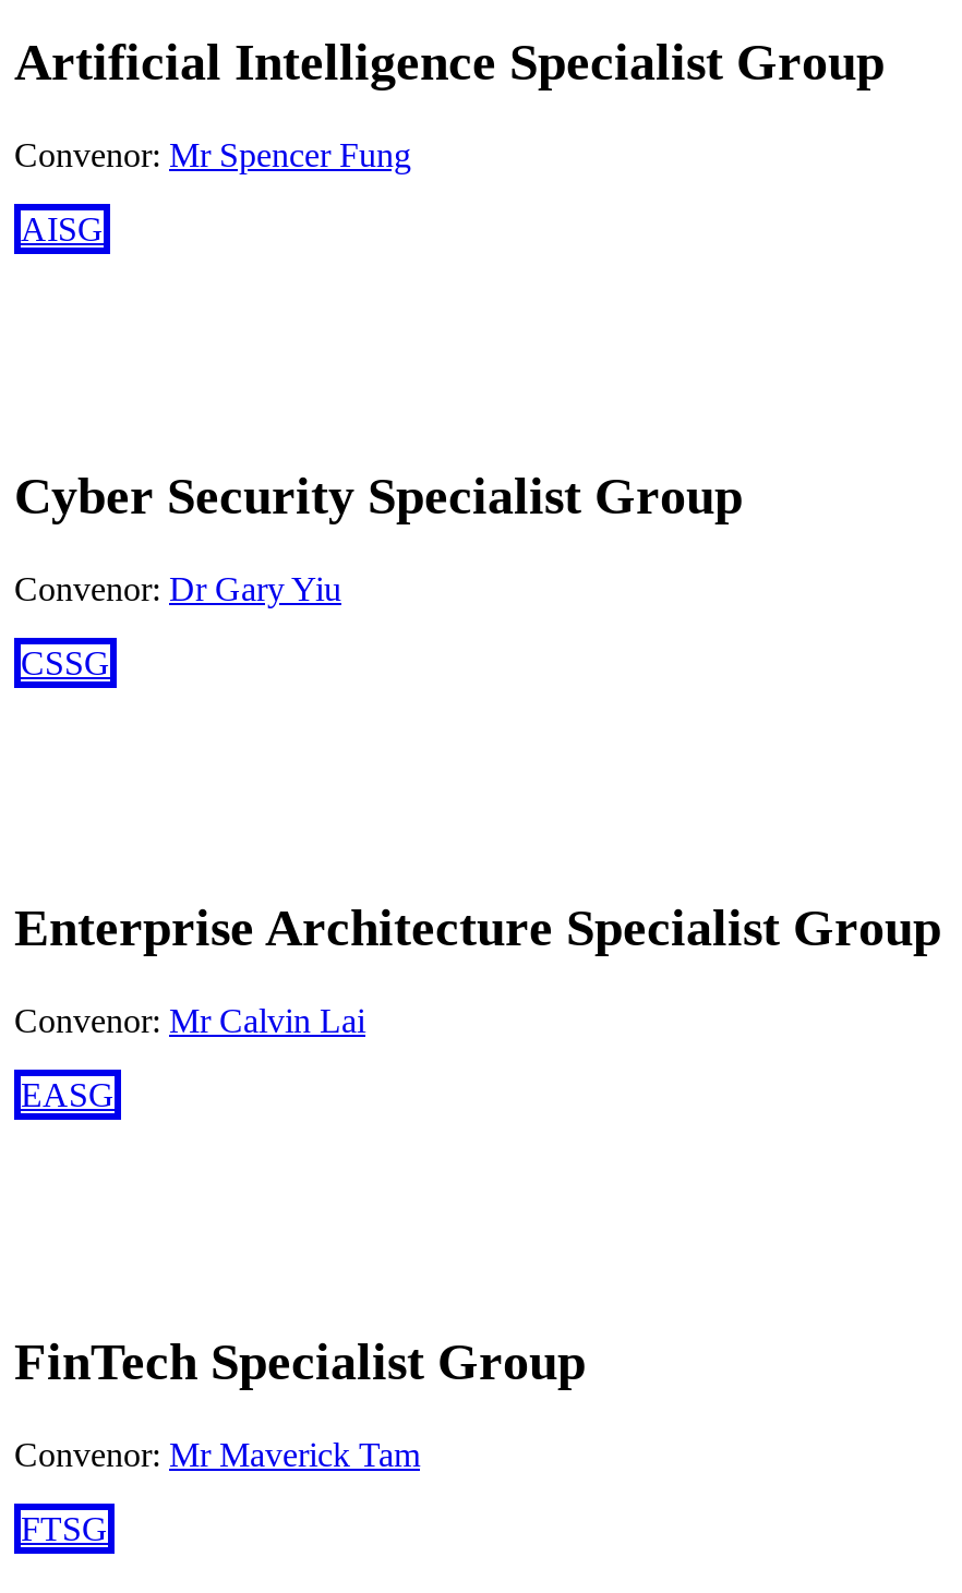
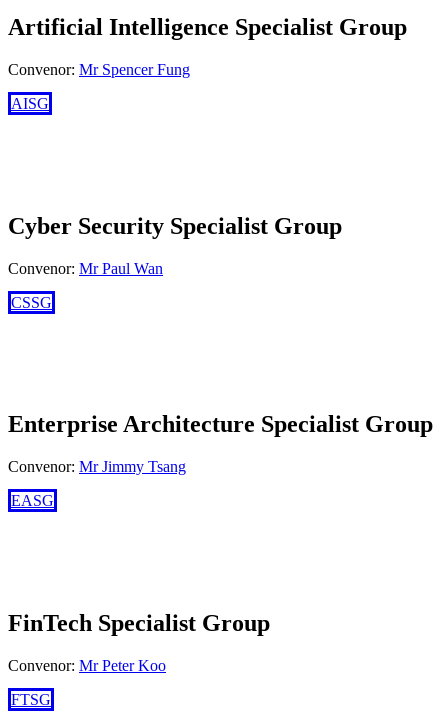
[14,569,341,606] Convenor: Dr Gary Yiu -> [8,259,163,276] Convenor: Mr Paul Wan
[14,1003,365,1040] Convenor: Mr Calvin Lai -> [8,458,186,475] Convenor: Mr Jimmy Tsang
[14,1436,420,1473] Convenor: Mr Maverick Tam -> [8,657,166,674] Convenor: Mr Peter Koo

